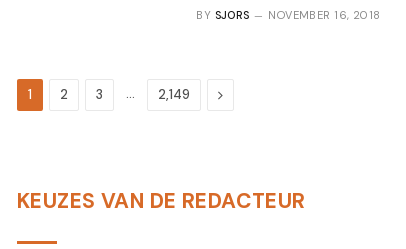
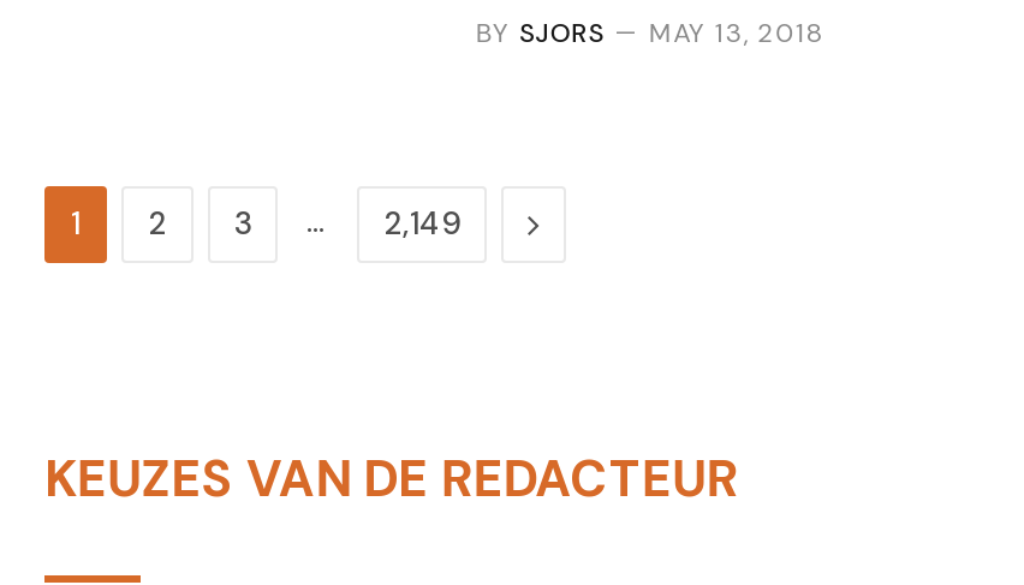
[196,8,381,22] BY SJORS NOVEMBER 16, 2018 -> [475,16,824,49] BY SJORS MAY 13, 2018

